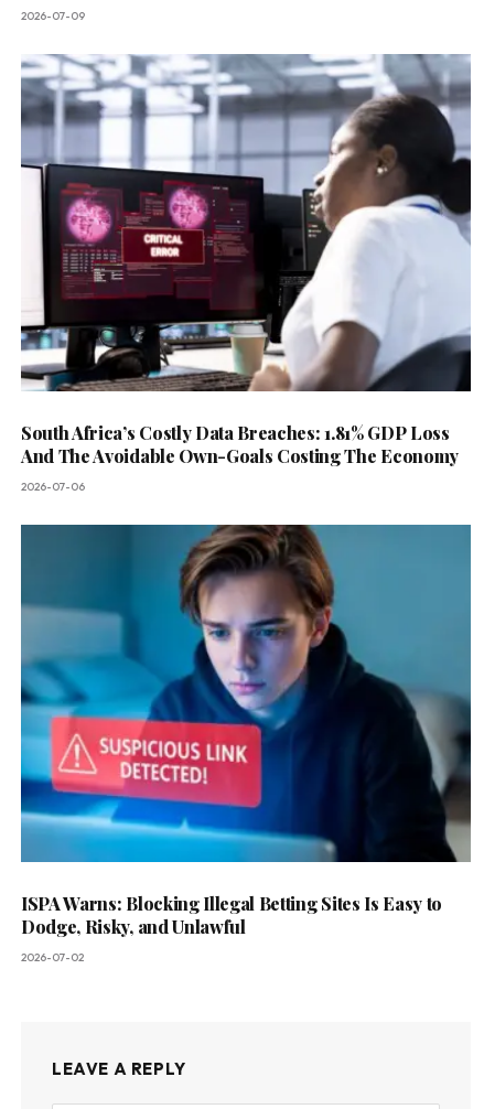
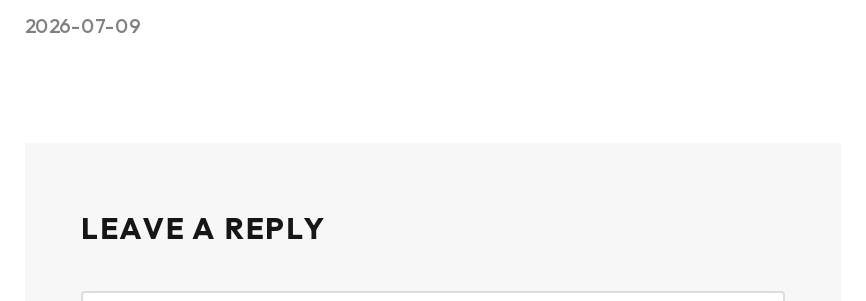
[20,53,472,494] [image] | South Africa’s Costly Data Breaches: 1.81% GDP Loss | And The Avoidable Own-Goals Costing The Economy | 2026-07-06 -> none
[20,524,472,965] [image] | ISPA Warns: Blocking Illegal Betting Sites Is Easy to | Dodge, Risky, and Unlawful | 2026-07-02 -> none

